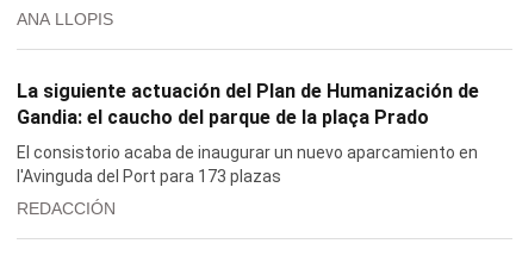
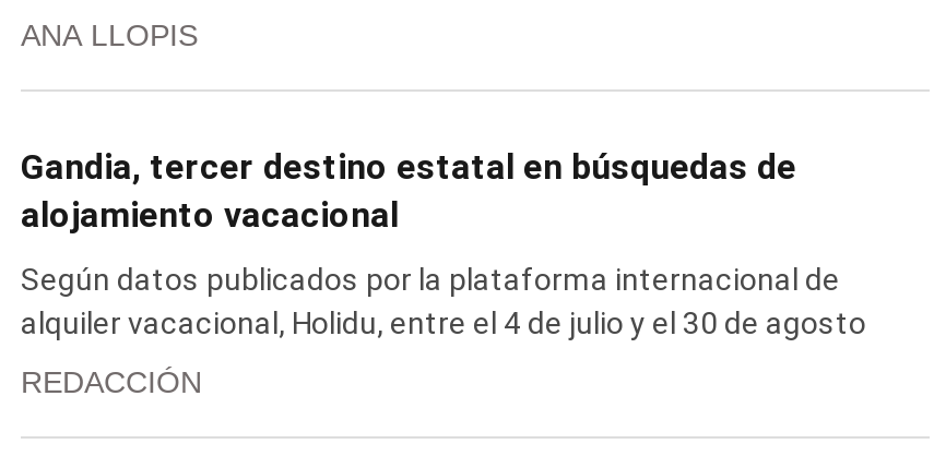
[17,80,479,129] La siguiente actuación del Plan de Humanización de | Gandia: el caucho del parque de la plaça Prado -> [21,146,796,236] Gandia, tercer destino estatal en búsquedas de | alojamiento vacacional
[17,143,478,186] El consistorio acaba de inaugurar un nuevo aparcamiento en | l'Avinguda del Port para 173 plazas -> [21,262,866,340] Según datos publicados por la plataforma internacional de | alquiler vacacional, Holidu, entre el 4 de julio y el 30 de agosto

